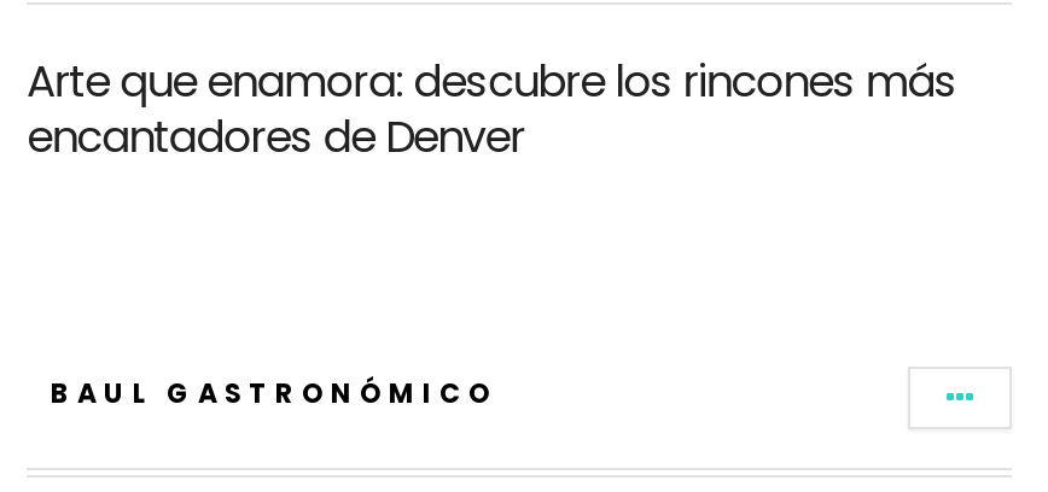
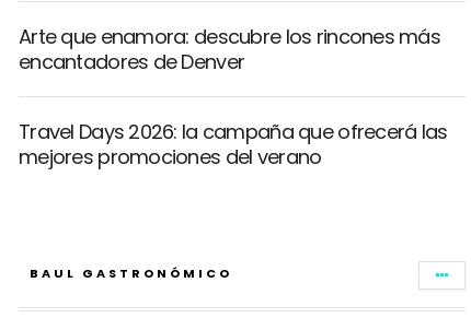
none -> [19,118,448,170] Travel Days 2026: la campaña que ofrecerá las | mejores promociones del verano

